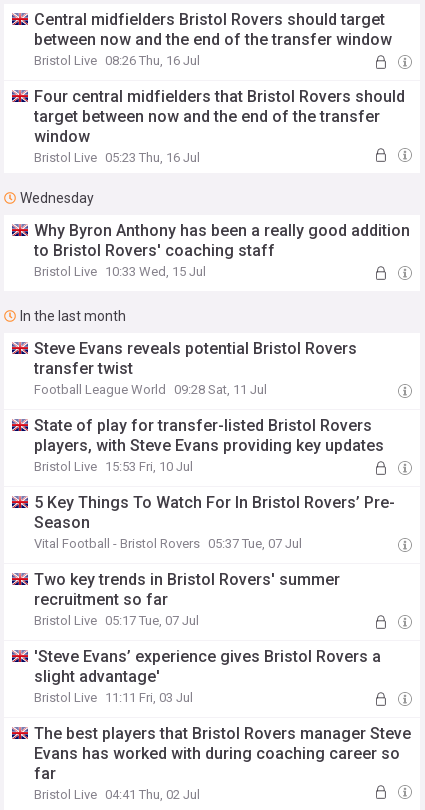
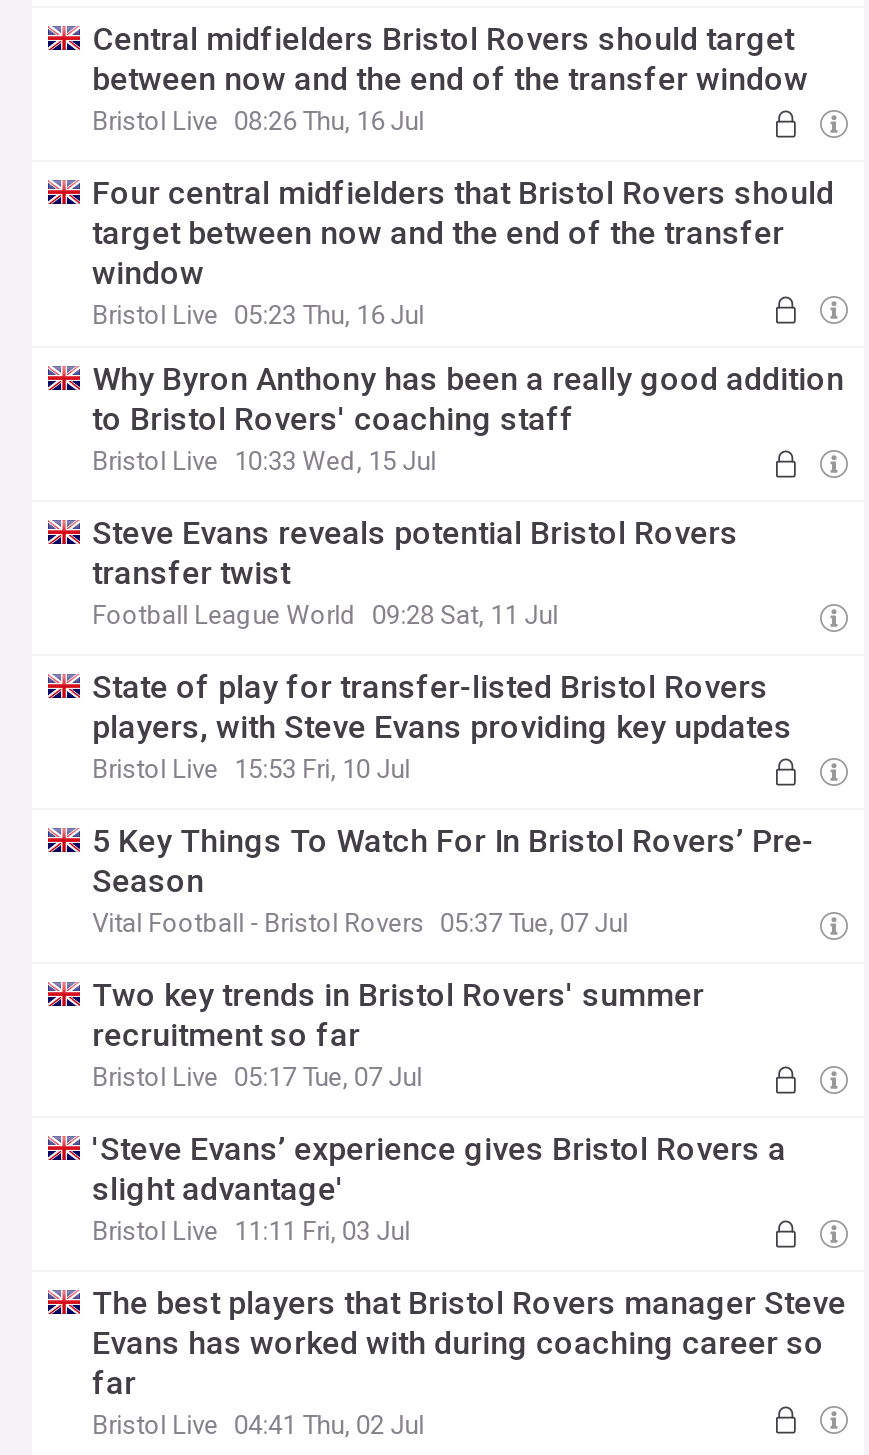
[20,190,94,206] Wednesday -> none
[20,308,126,324] In the last month -> none

